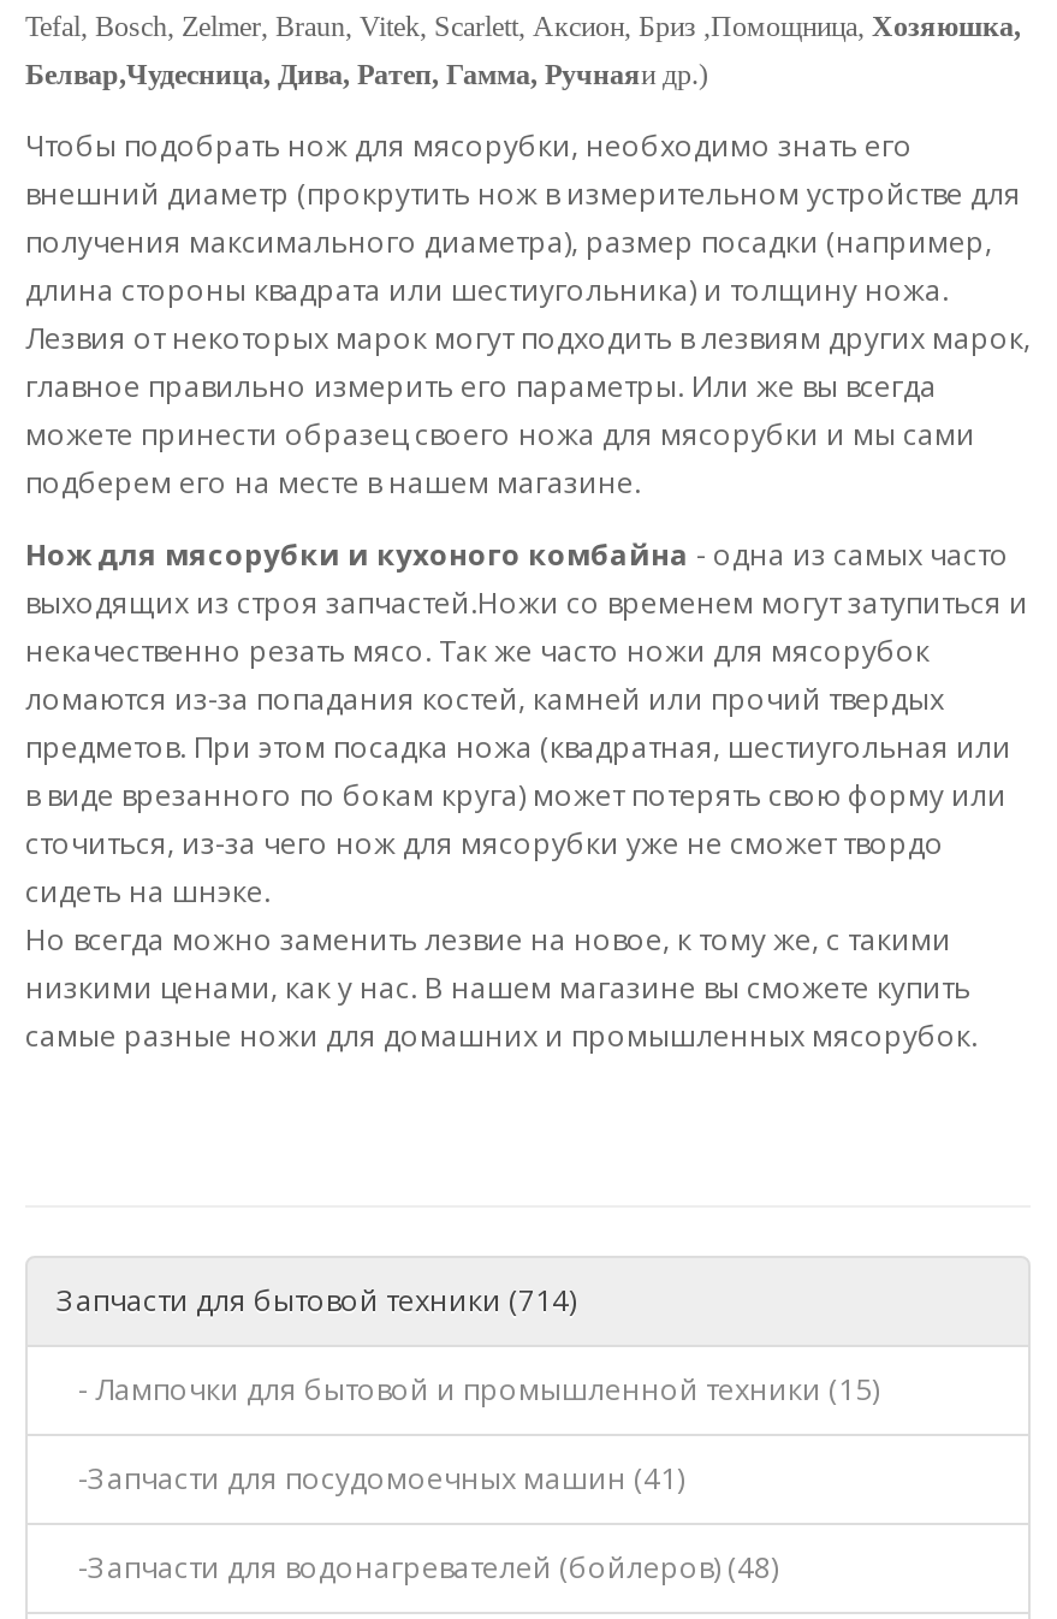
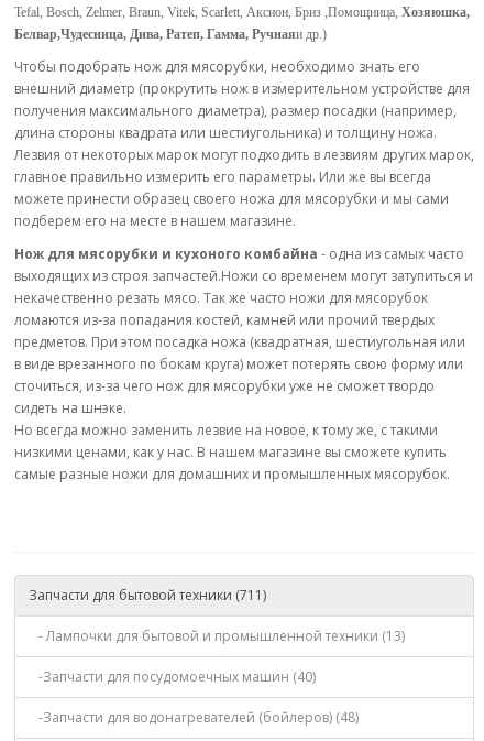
[57,1280,576,1321] Запчасти для бытовой техники (714) -> [29,586,266,604] Запчасти для бытовой техники (711)
[57,1369,879,1410] - Лампочки для бытовой и промышленной техники (15) -> [29,626,405,645] - Лампочки для бытовой и промышленной техники (13)
[57,1458,684,1499] -Запчасти для посудомоечных машин (41) -> [29,667,316,686] -Запчасти для посудомоечных машин (40)

